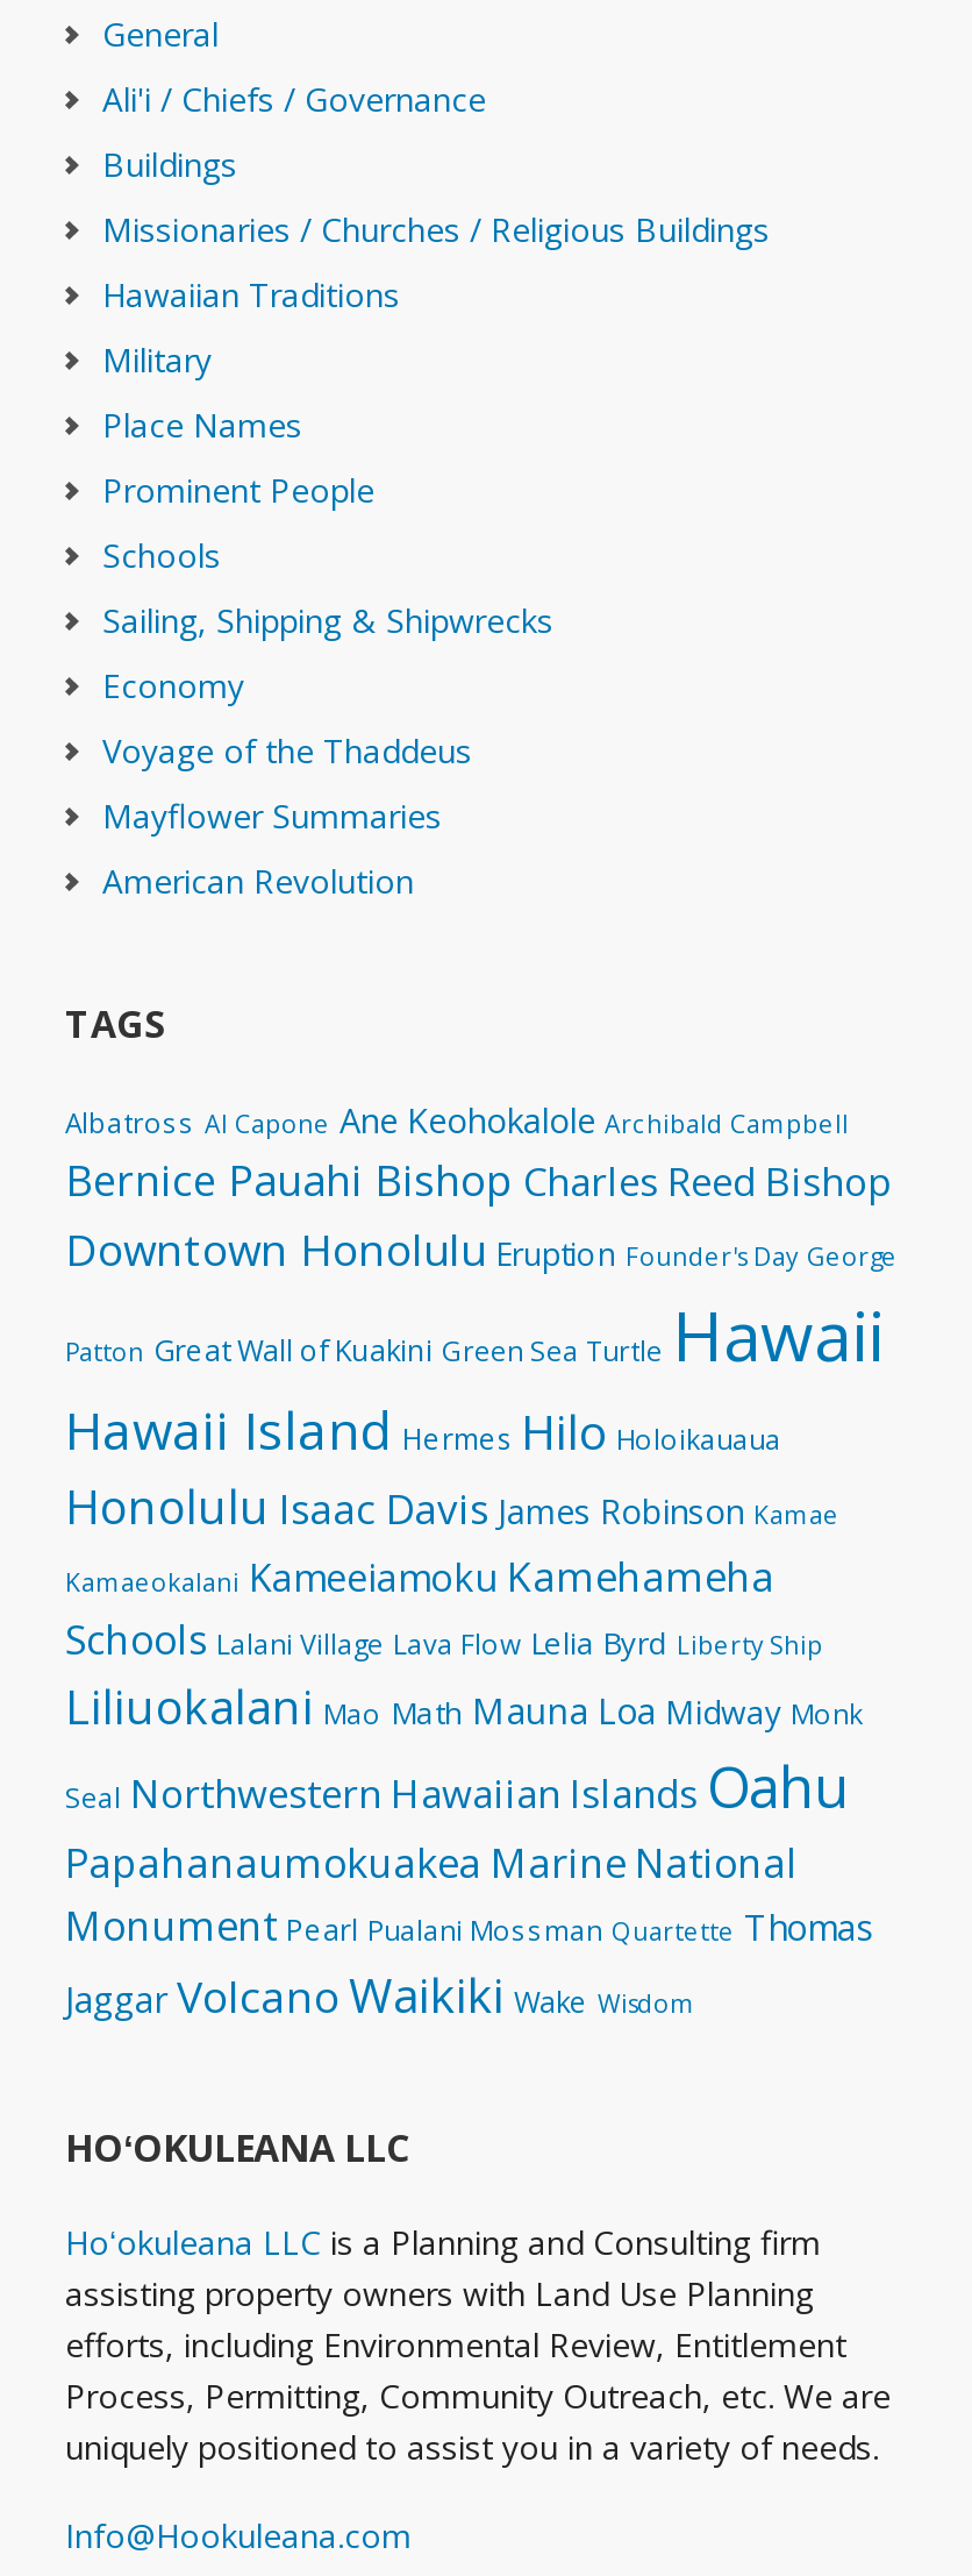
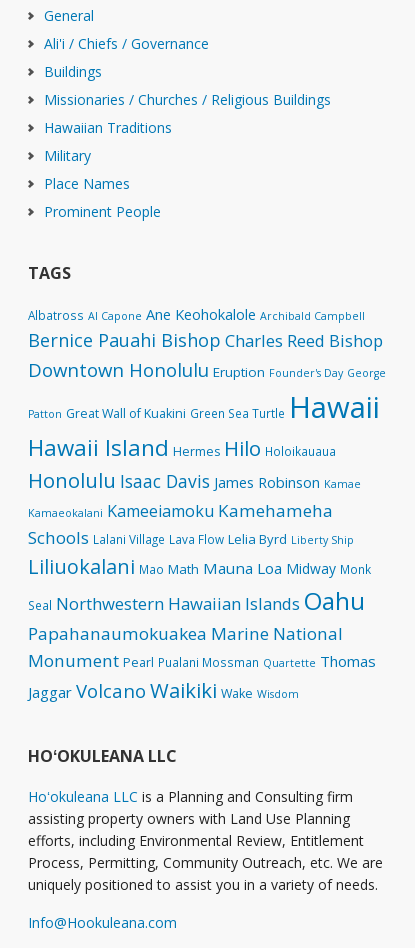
[102,533,553,903] Schools | Sailing, Shipping & Shipwrecks | Economy | Voyage of the Thaddeus | Mayflower Summaries | American Revolution -> none

